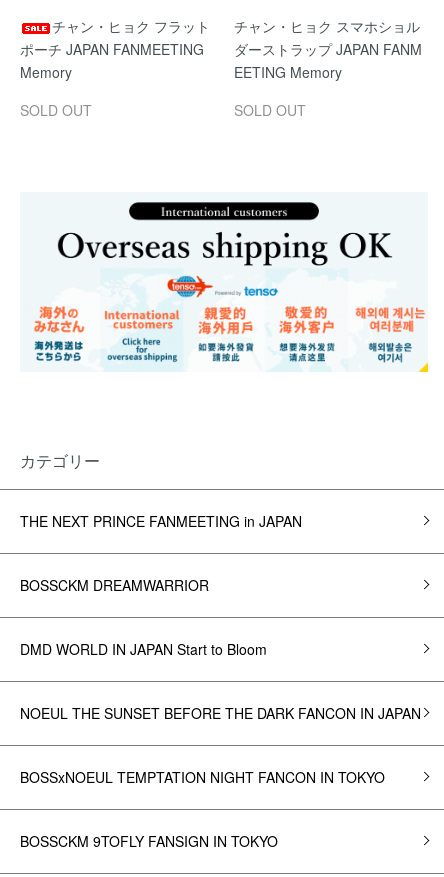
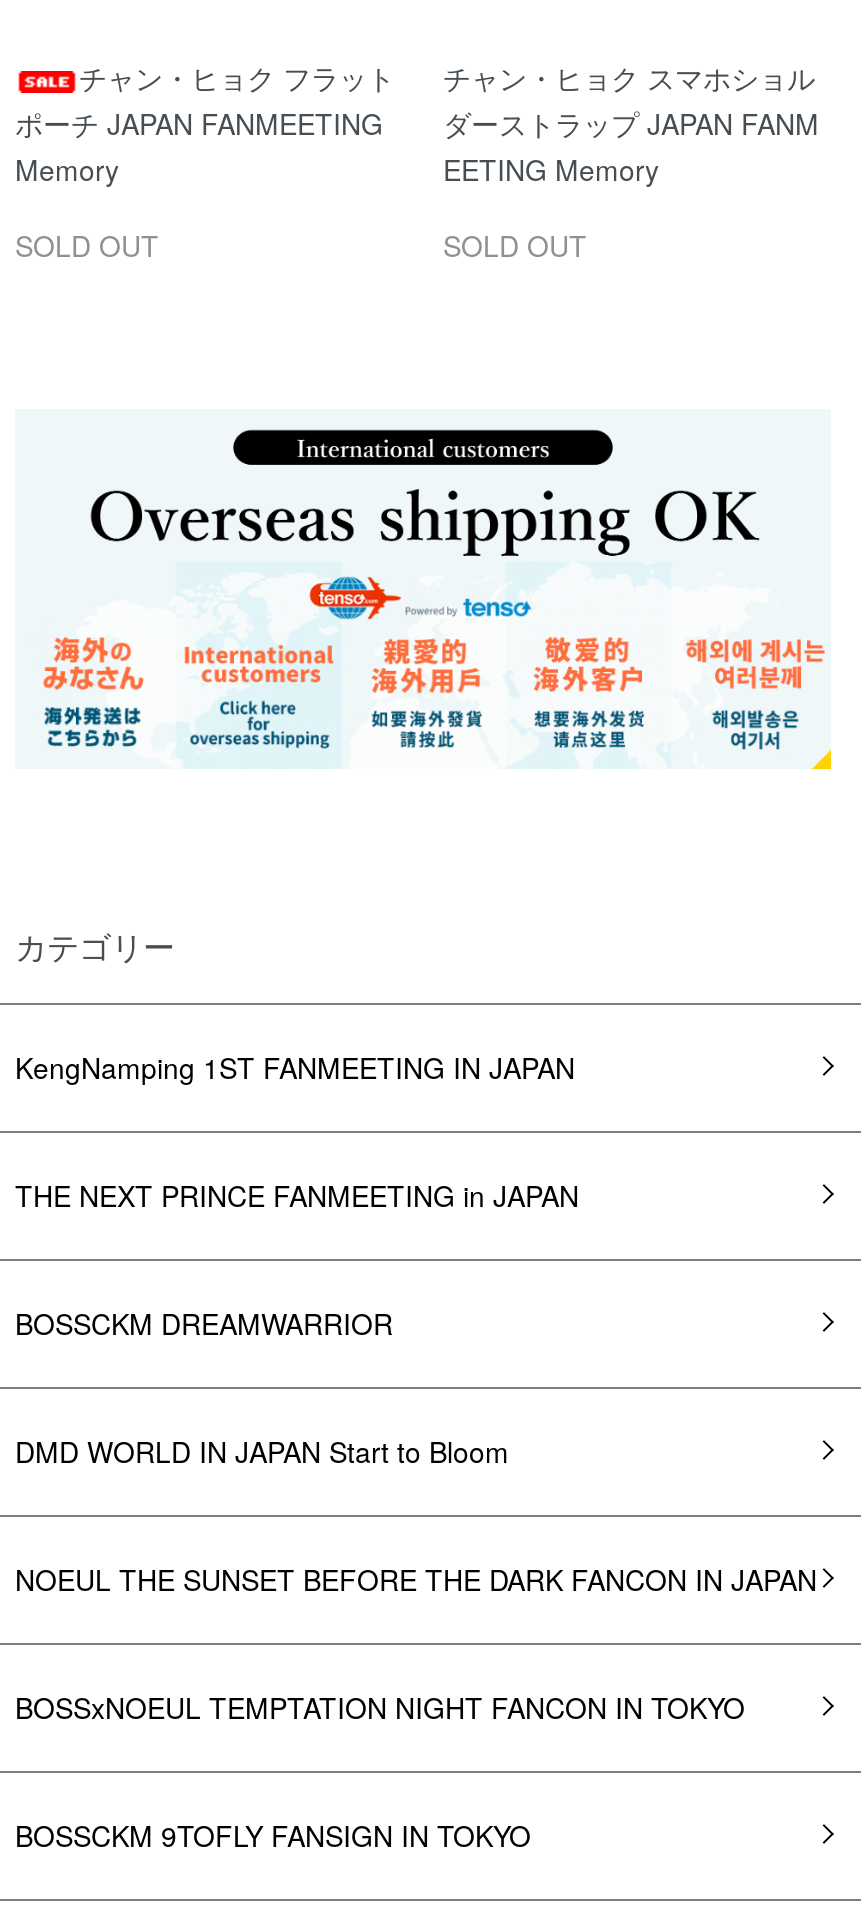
none -> [15,1047,575,1087] KengNamping 1ST FANMEETING IN JAPAN

